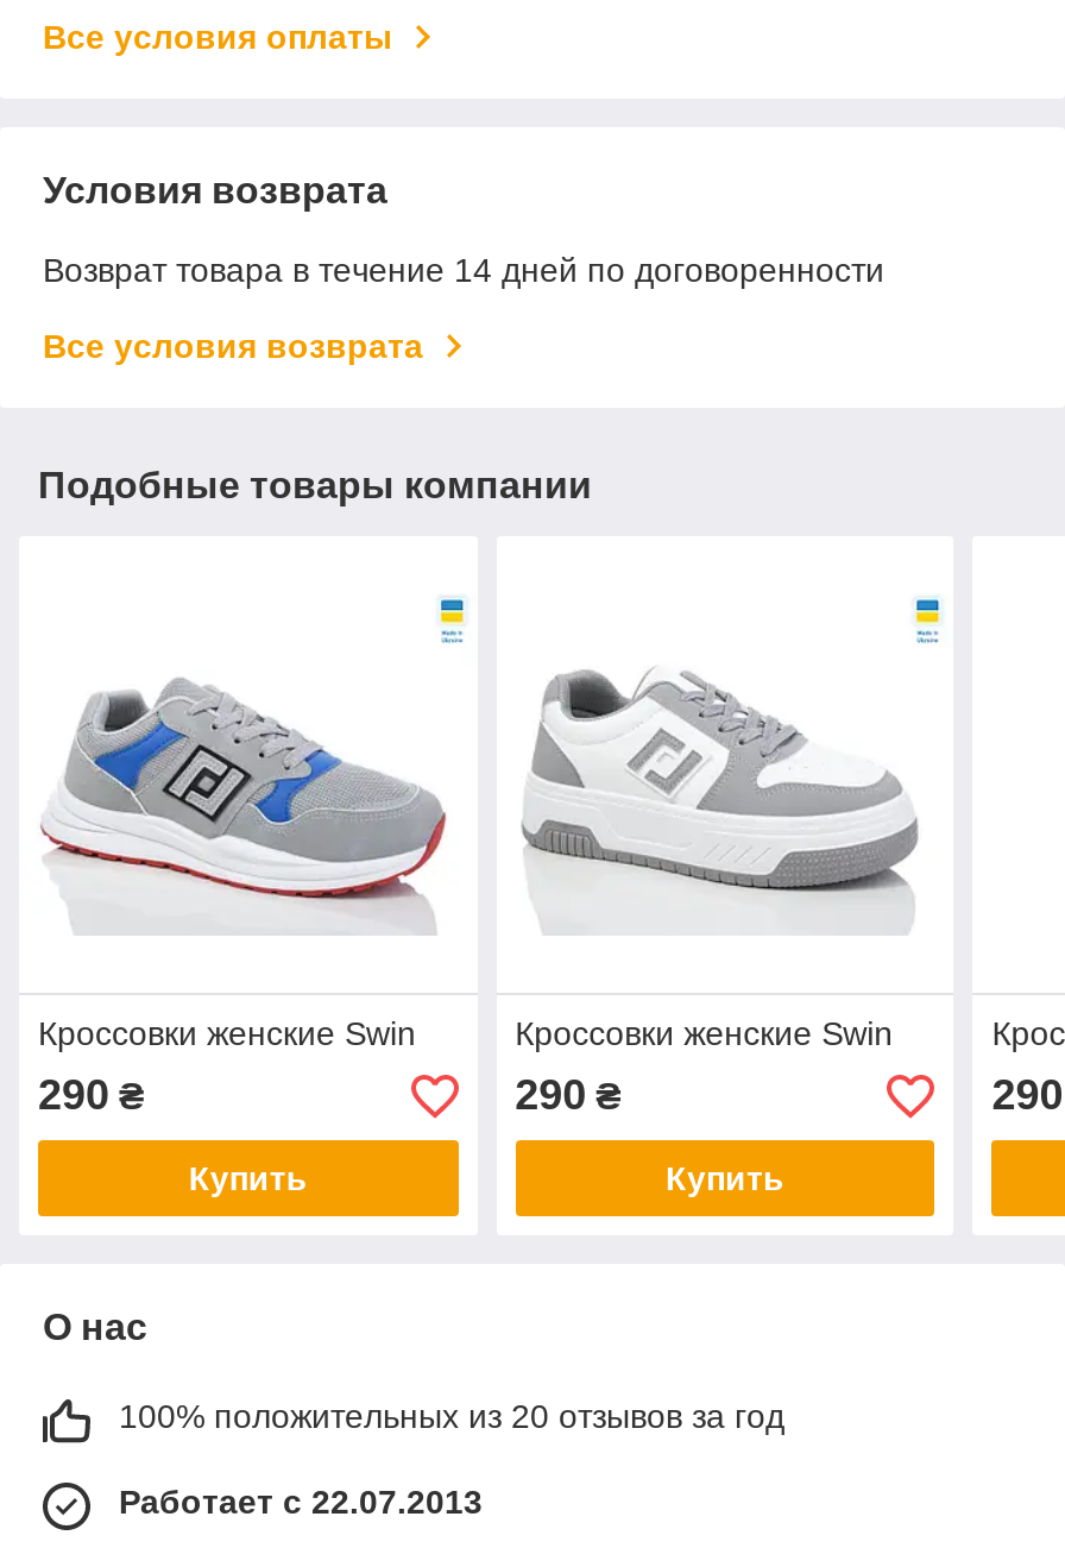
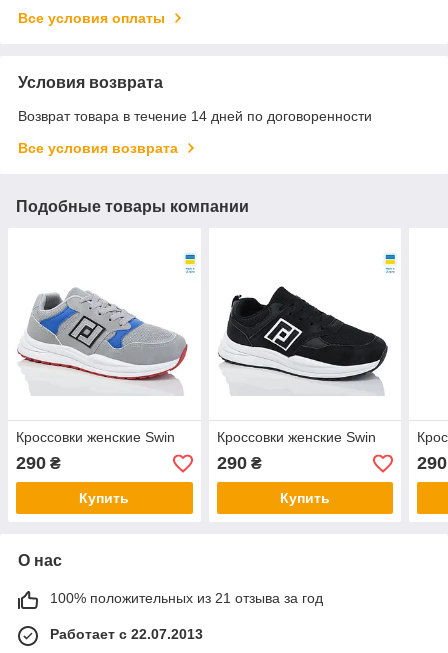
[523,669,920,902] [image] -> [222,285,389,383] [image]
[119,1398,784,1436] 100% положительных из 20 отзывов за год -> [50,590,323,606] 100% положительных из 21 отзыва за год

